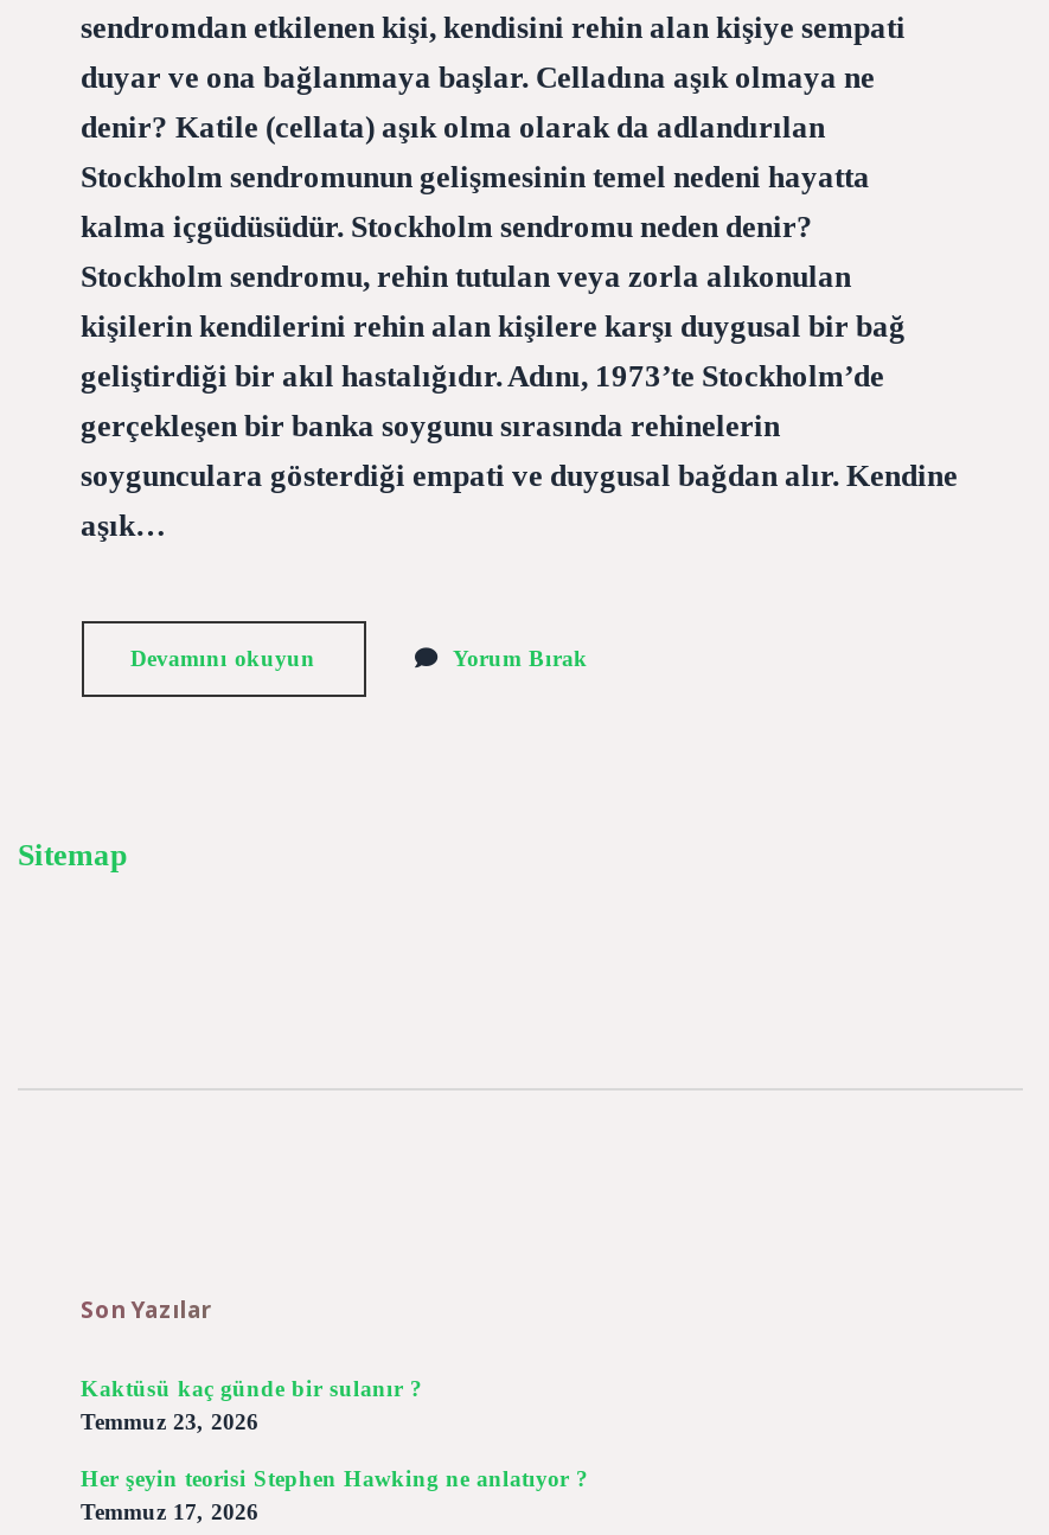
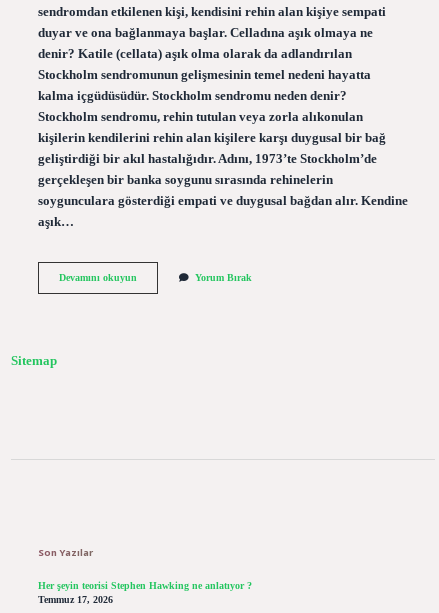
[81,1376,422,1435] Kaktüsü kaç günde bir sulanır ? | Temmuz 23, 2026 -> none

